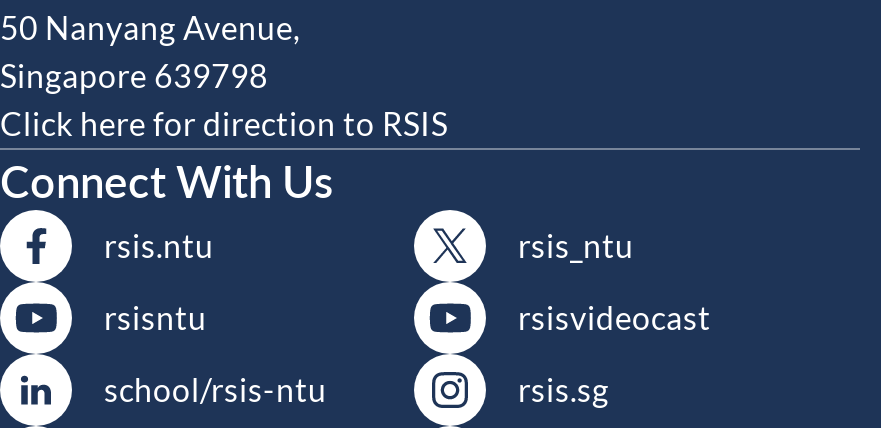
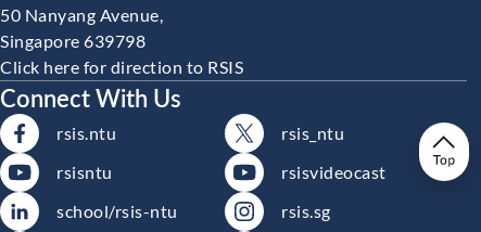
none -> [418,121,470,182] [image]

